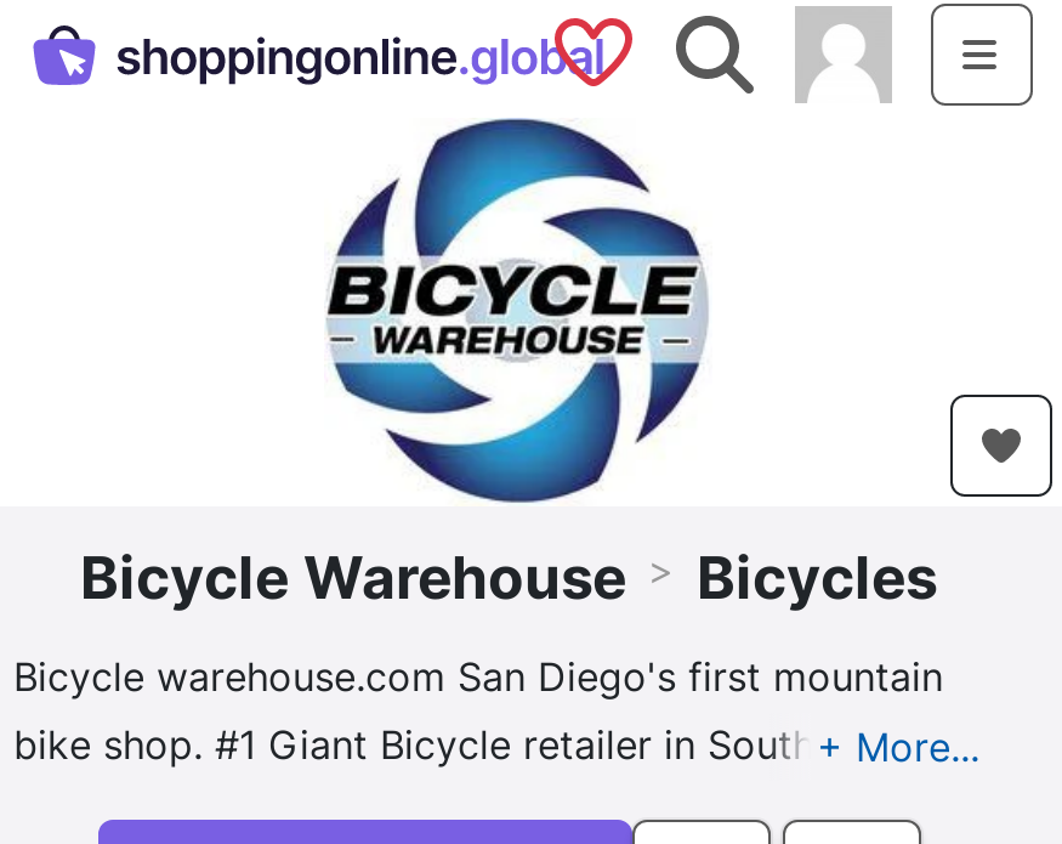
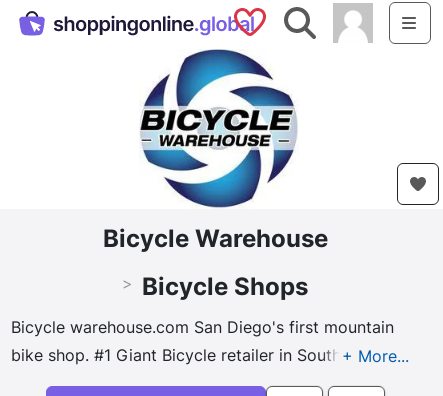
[80,543,937,613] Bicycle Warehouse > Bicycles -> [102,224,327,301] Bicycle Warehouse | > Bicycle Shops

